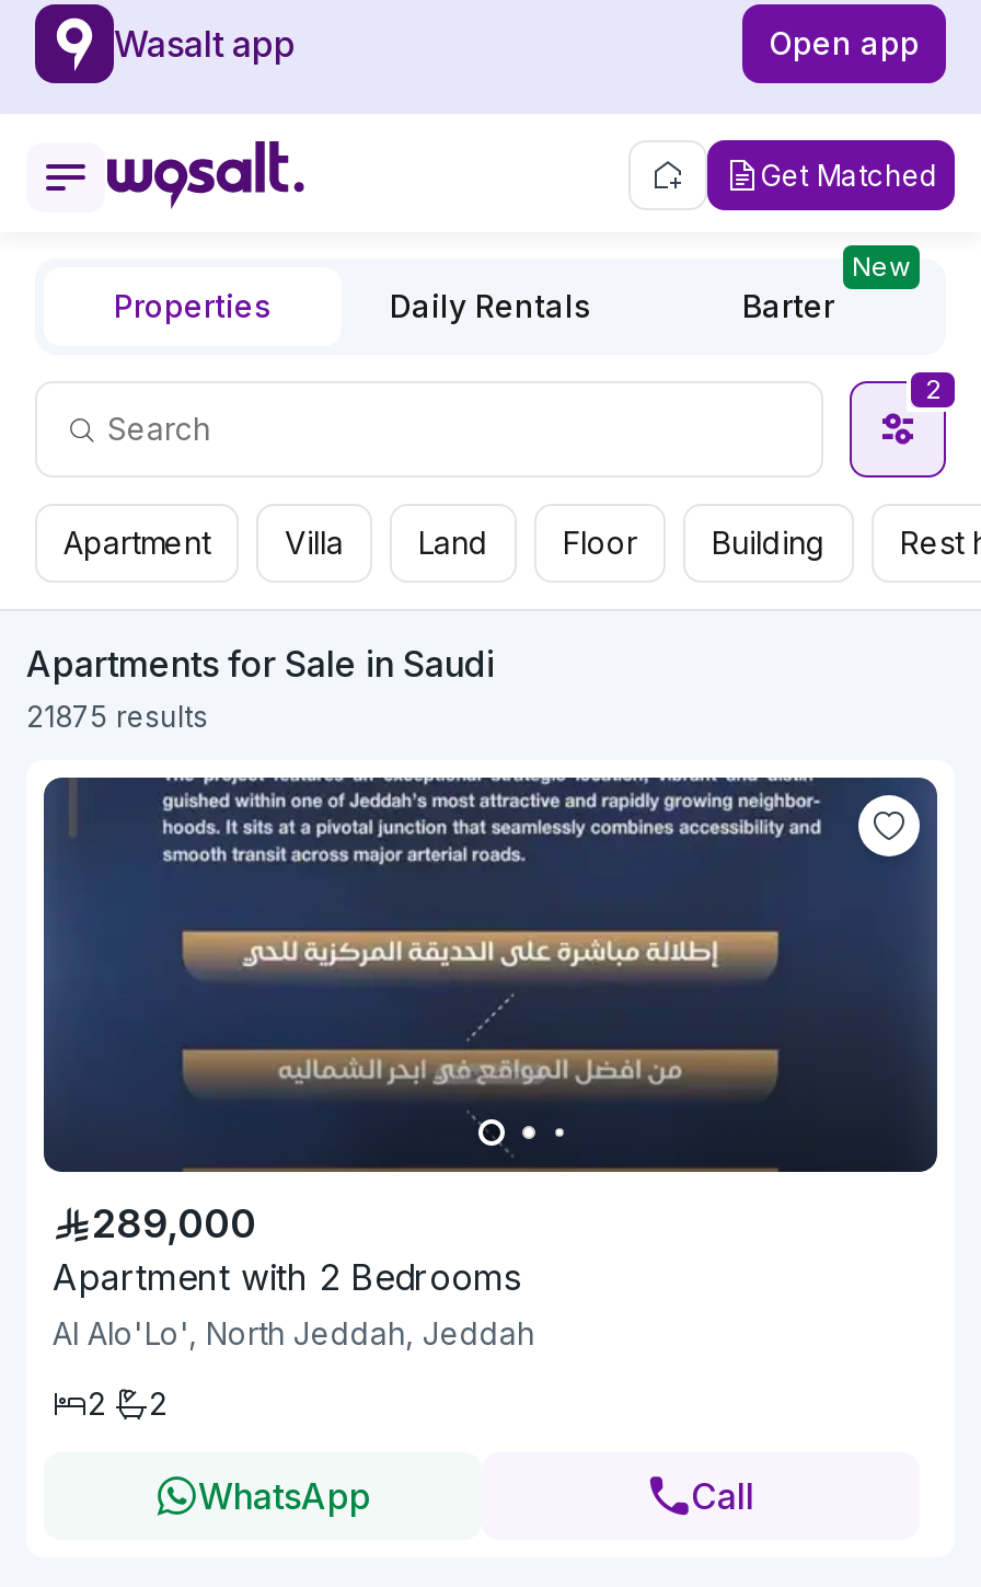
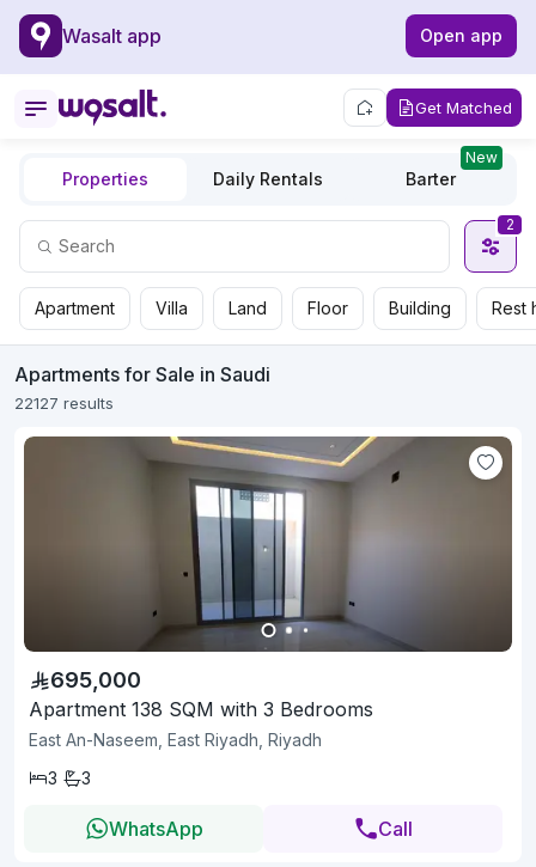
[26,699,208,734] 21875 results -> [14,393,114,413] 22127 results
[44,775,937,1352] [image] | 289,000 | Apartment with 2 Bedrooms | Al Alo'Lo', North Jeddah, Jeddah -> [24,436,512,750] [image] | 695,000 | Apartment 138 SQM with 3 Bedrooms | East An-Naseem, East Riyadh, Riyadh
[88,1384,166,1422] 2 | 2 -> [48,768,91,788] 3 | 3

